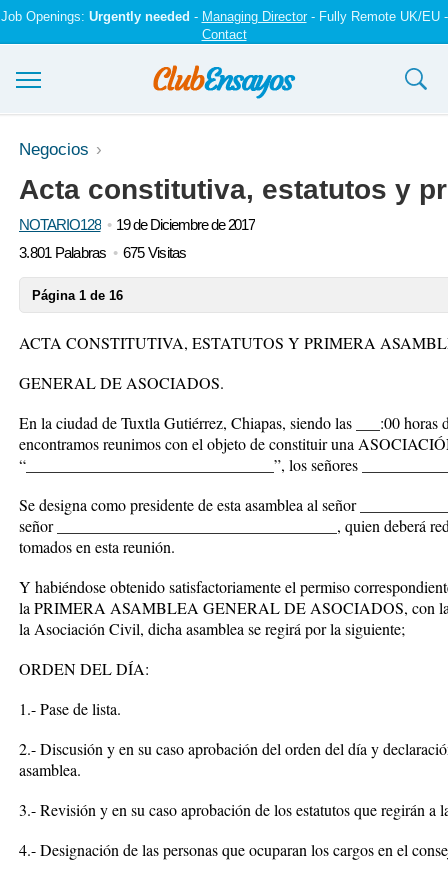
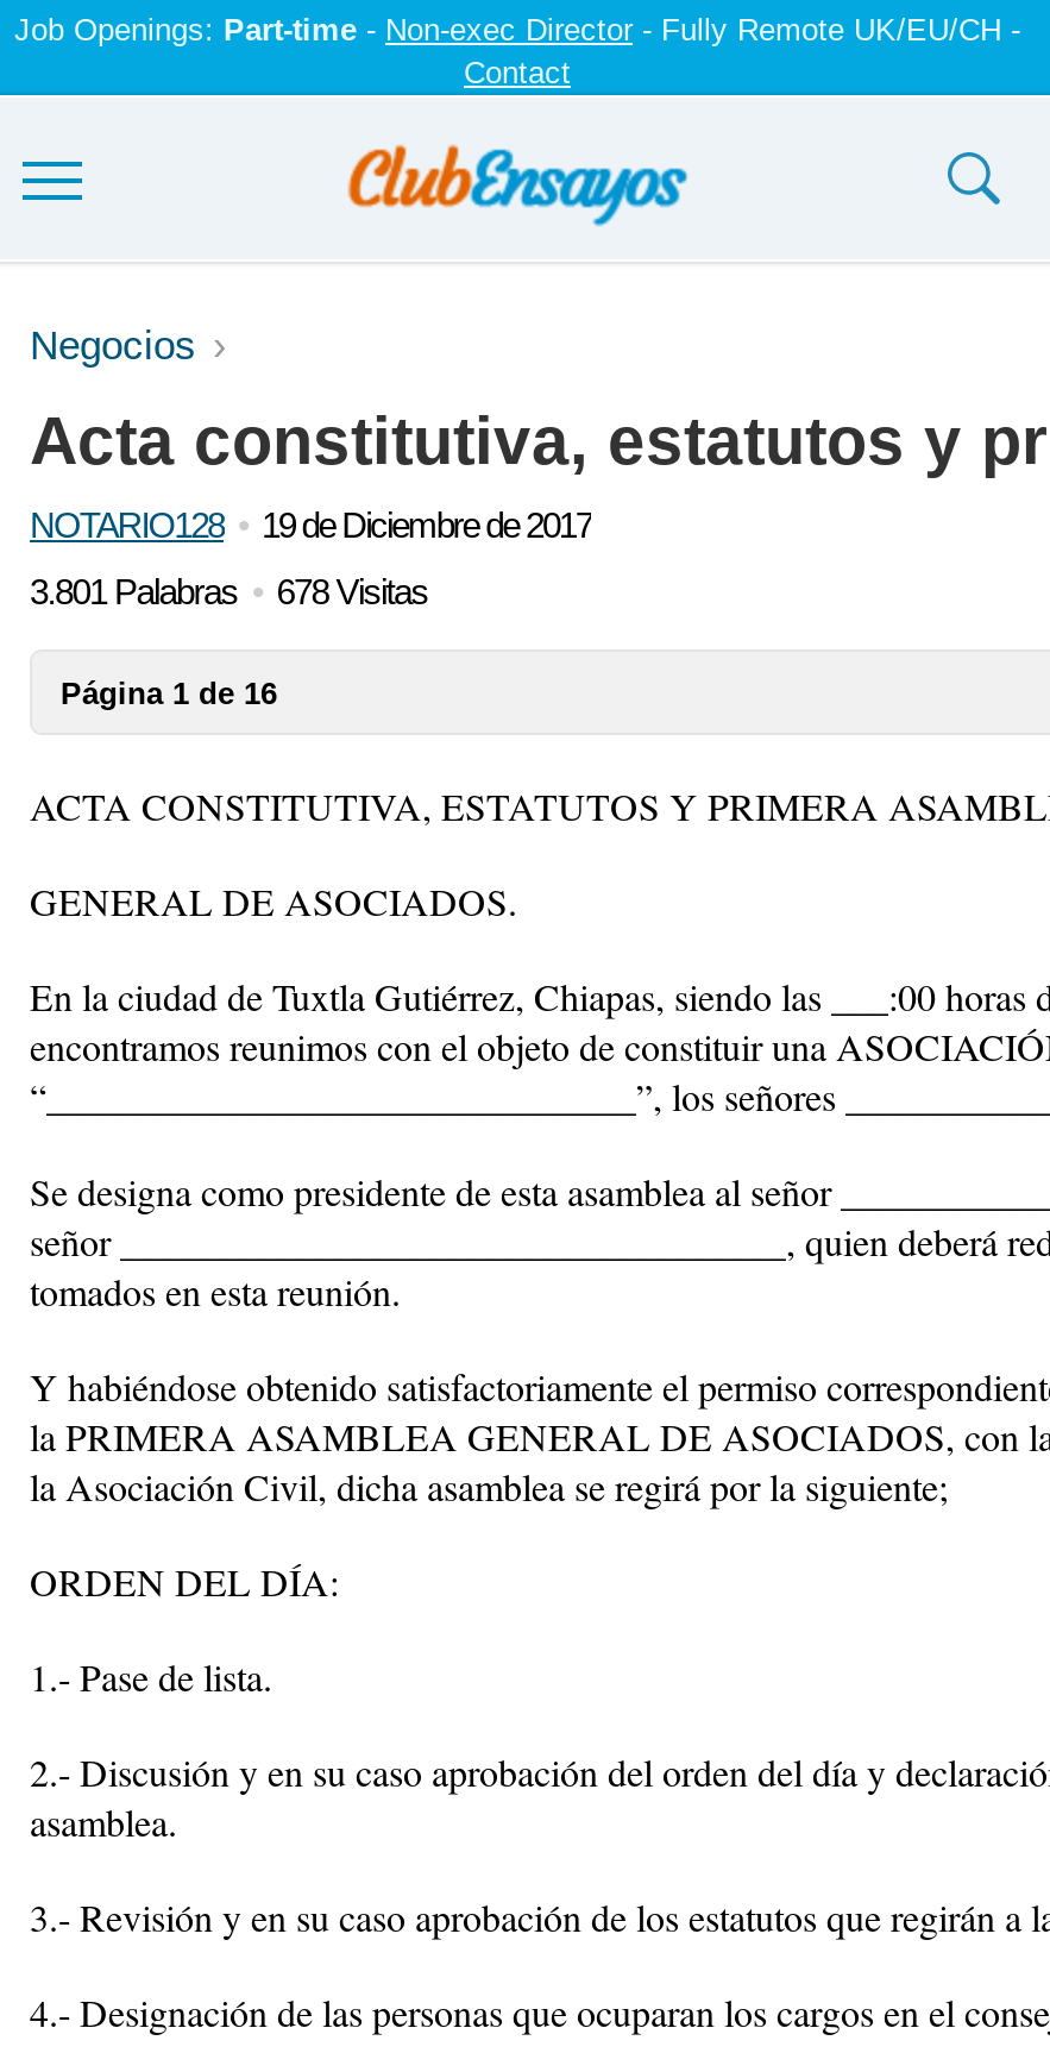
[0,9,447,24] Job Openings: Urgently needed - Managing Director - Fully Remote UK/EU - -> [14,12,1020,48] Job Openings: Part-time - Non-exec Director - Fully Remote UK/EU/CH -
[19,244,186,261] 3.801 Palabras 675 Visitas -> [30,571,428,611] 3.801 Palabras 678 Visitas

